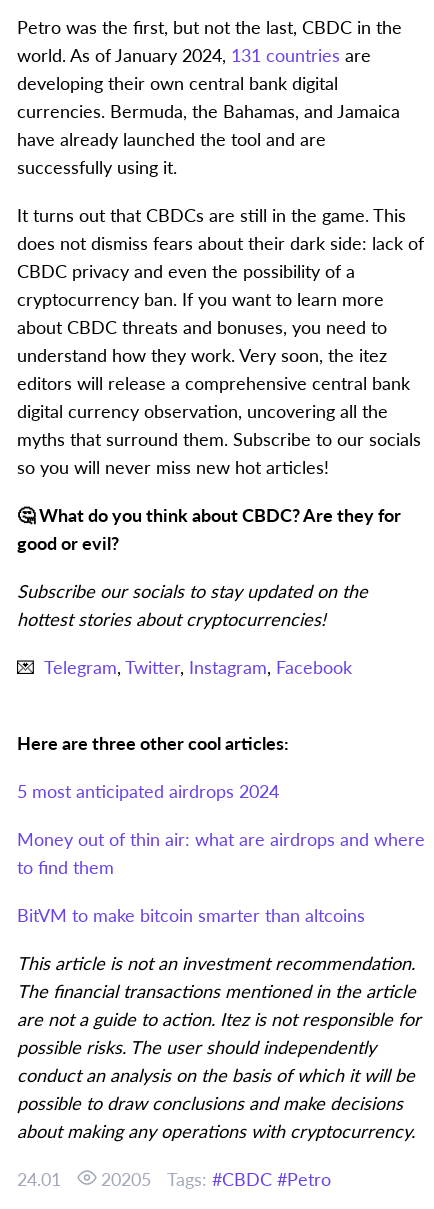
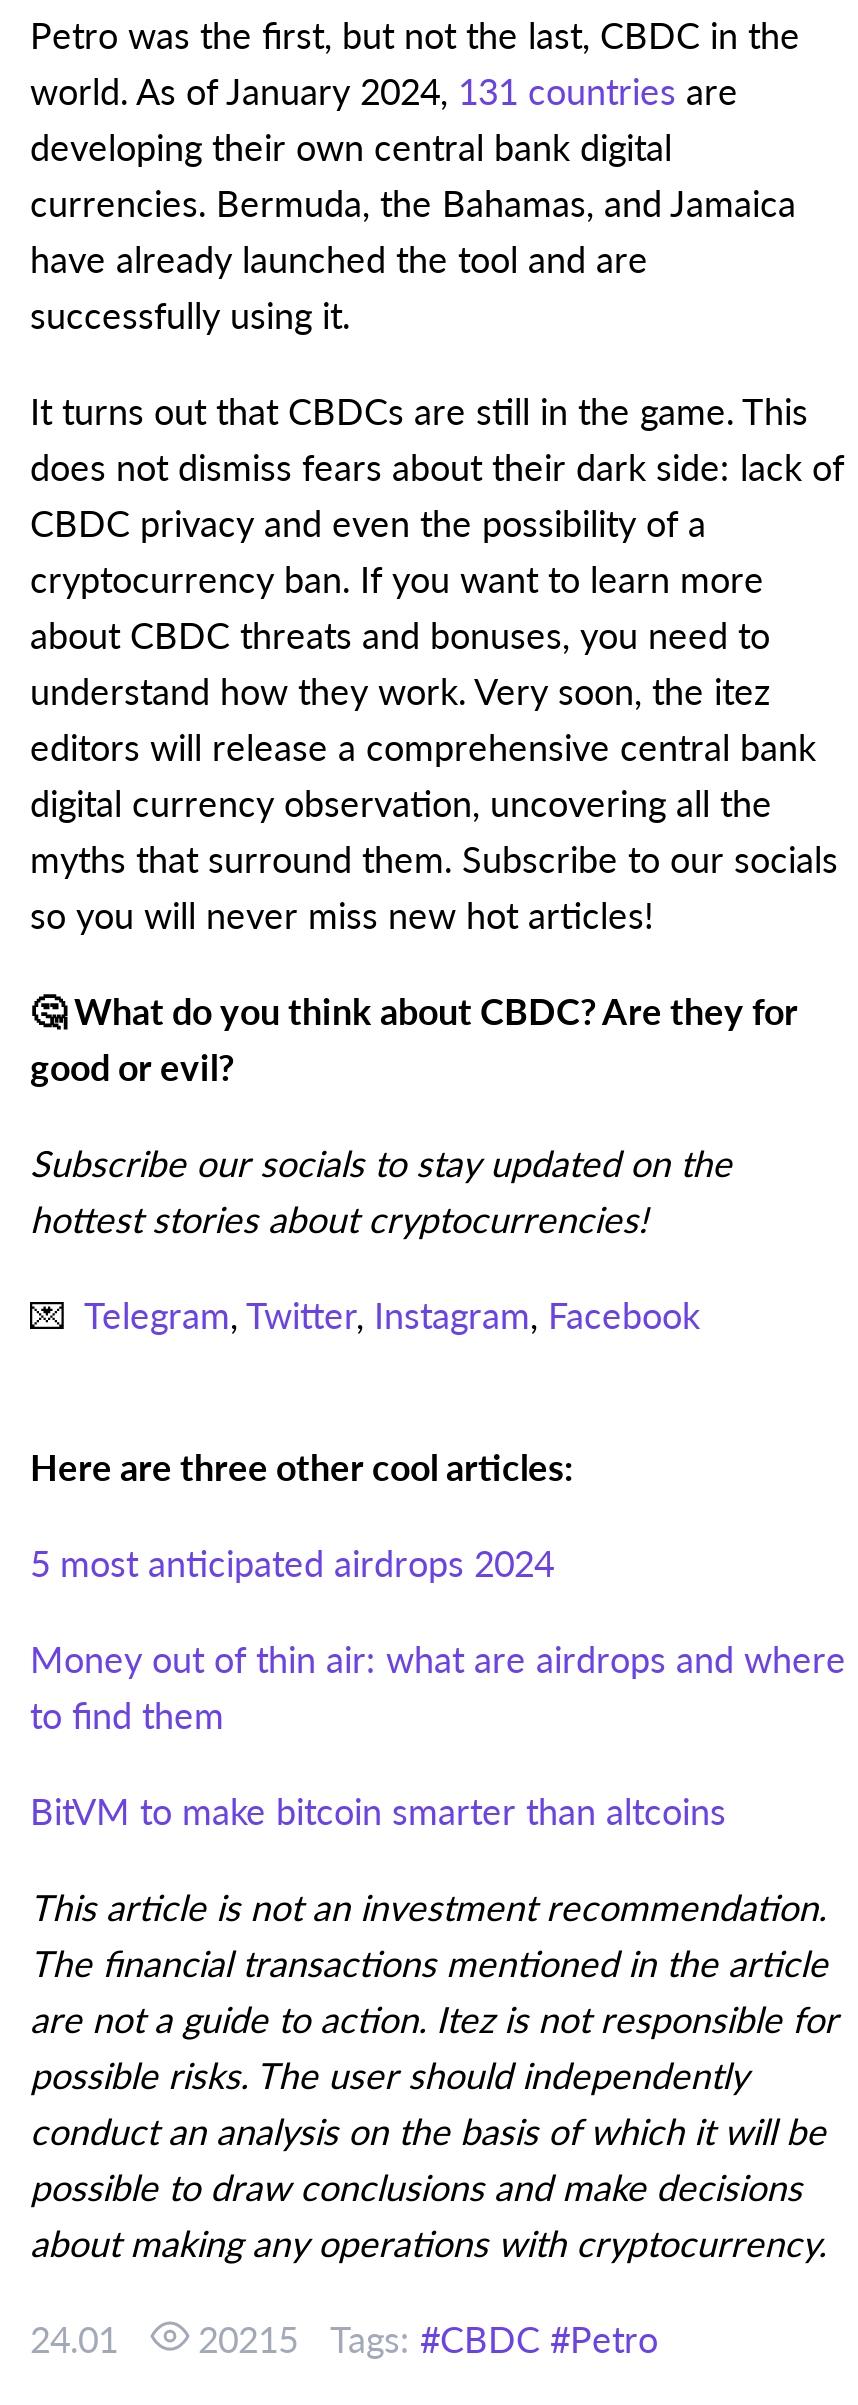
[17,1166,331,1191] 24.01 20205 Tags: CBDC Petro -> [30,2313,658,2363] 24.01 20215 Tags: CBDC Petro

